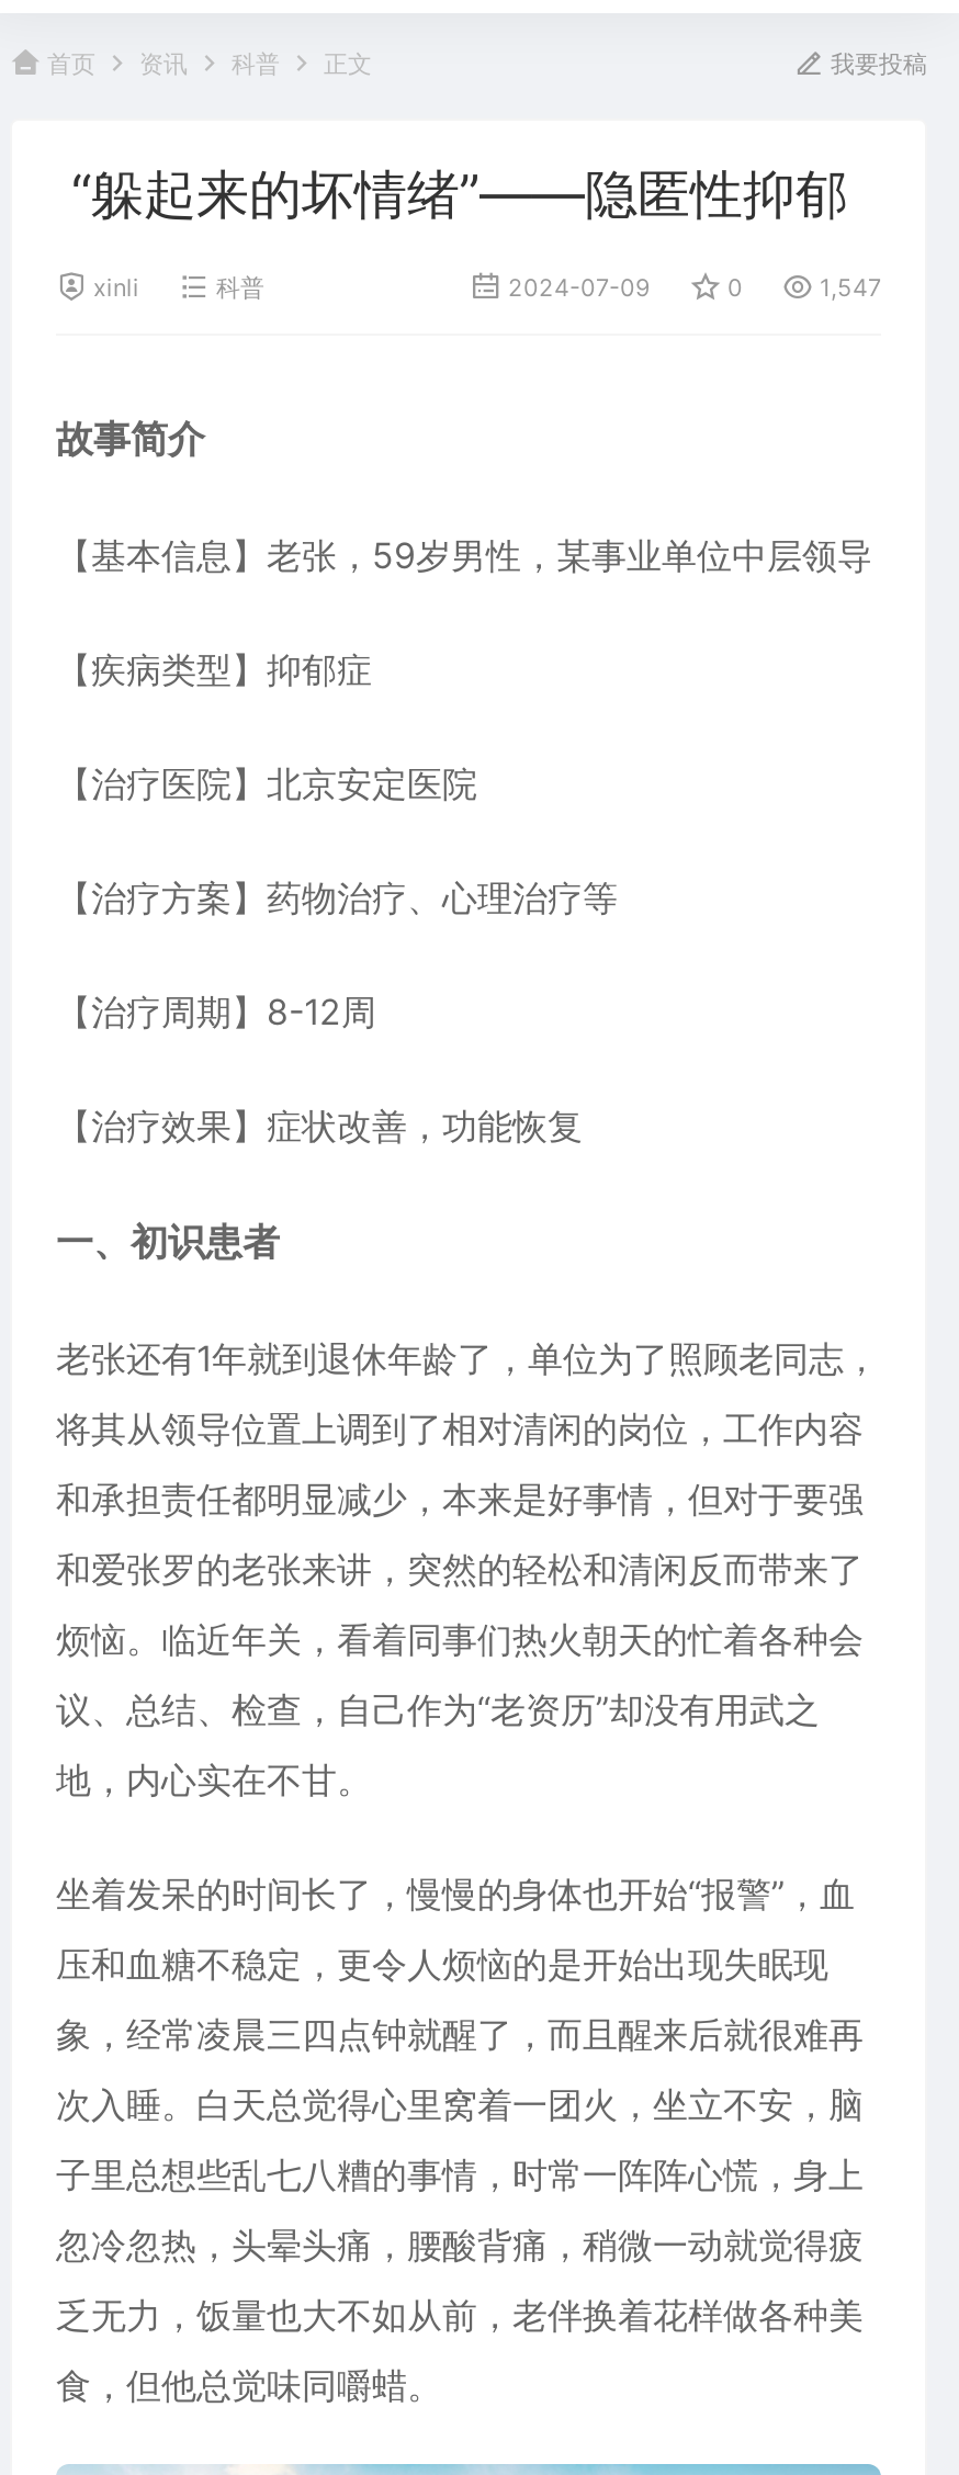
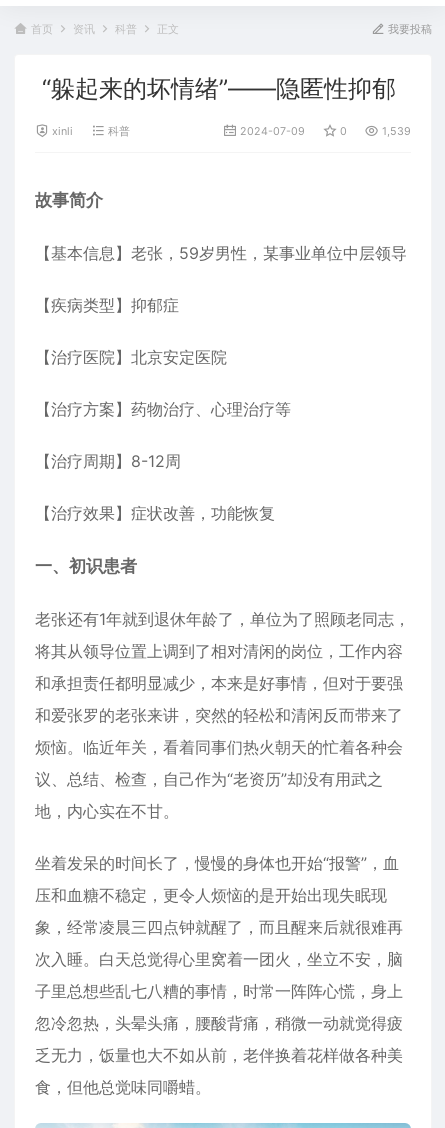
[813,274,881,303] 1,547 -> [379,125,411,138] 1,539

